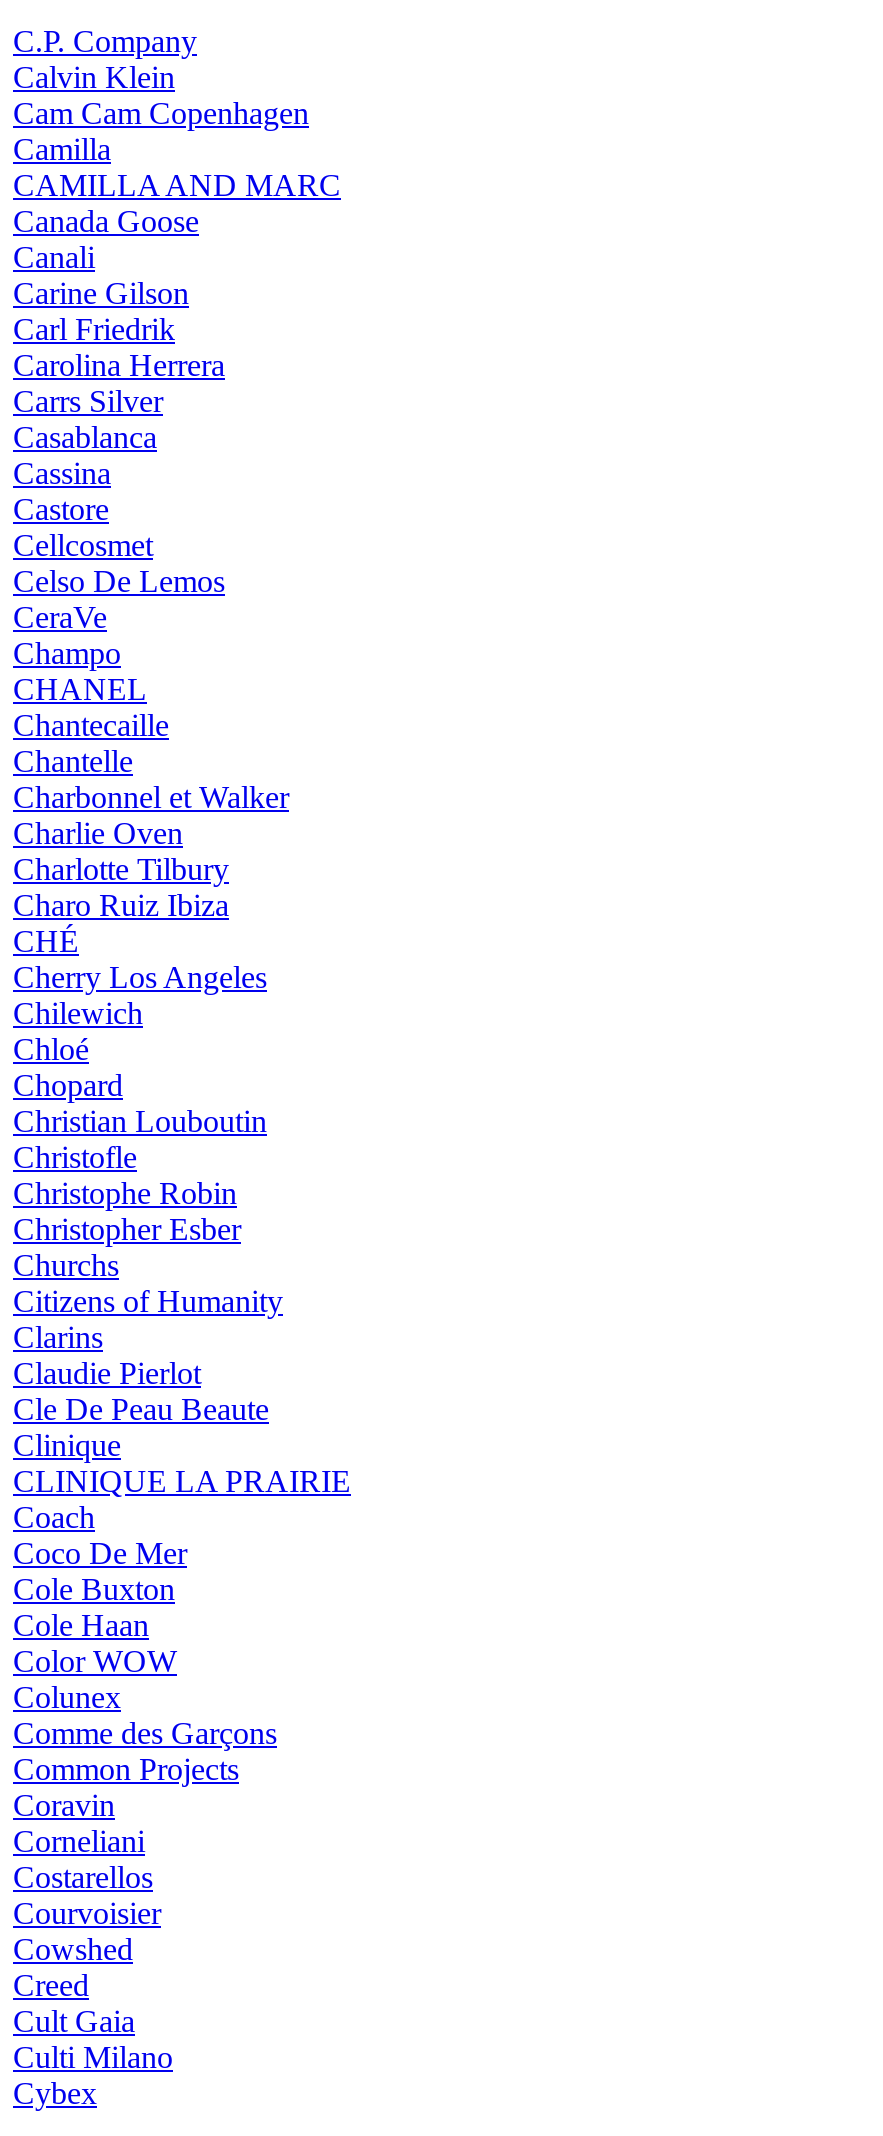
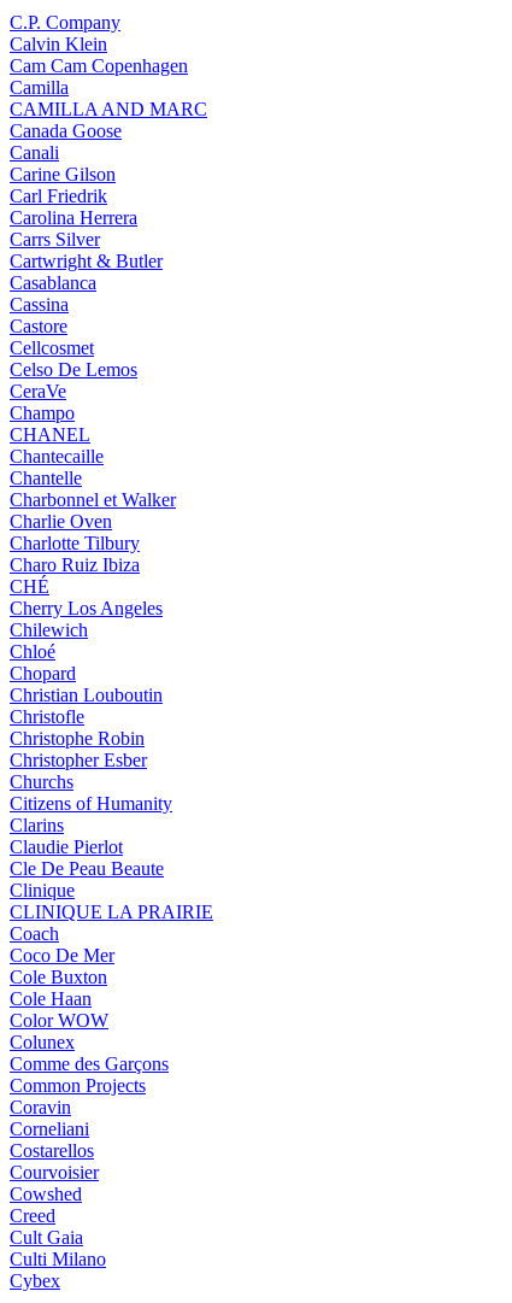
none -> [10,250,163,271] Cartwright & Butler

